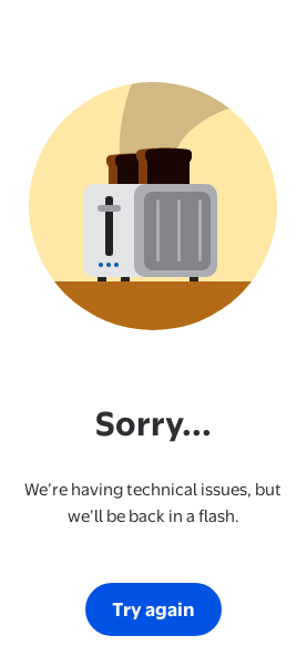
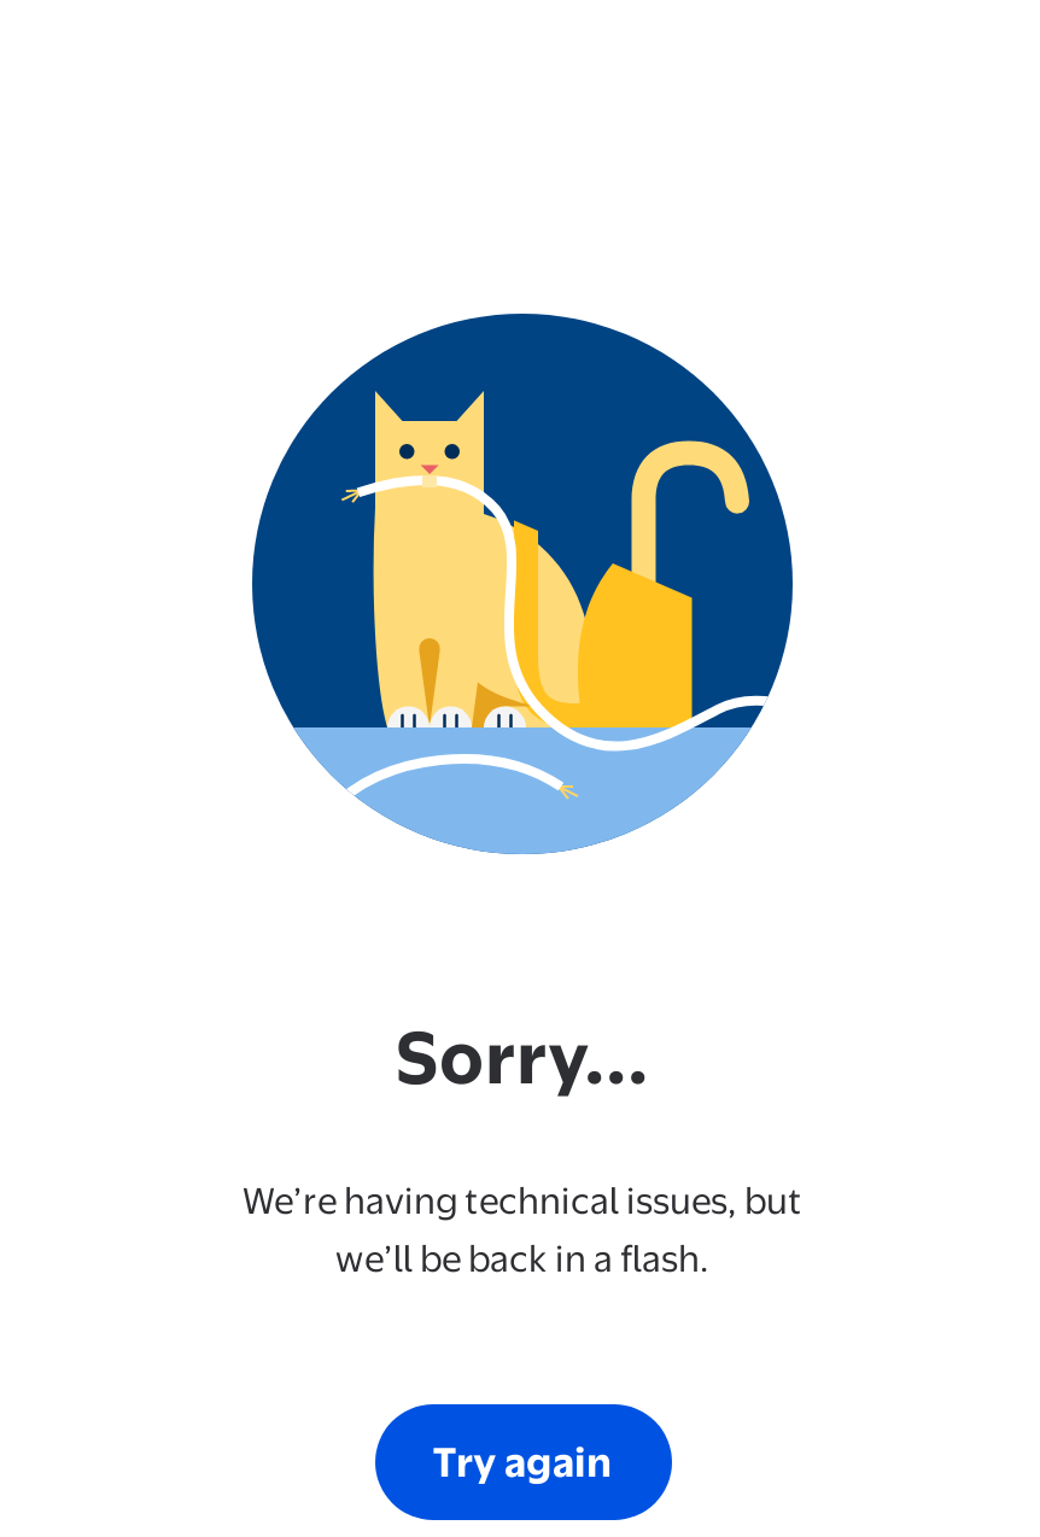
[29,82,277,331] [image] -> [250,311,795,857] [image]

